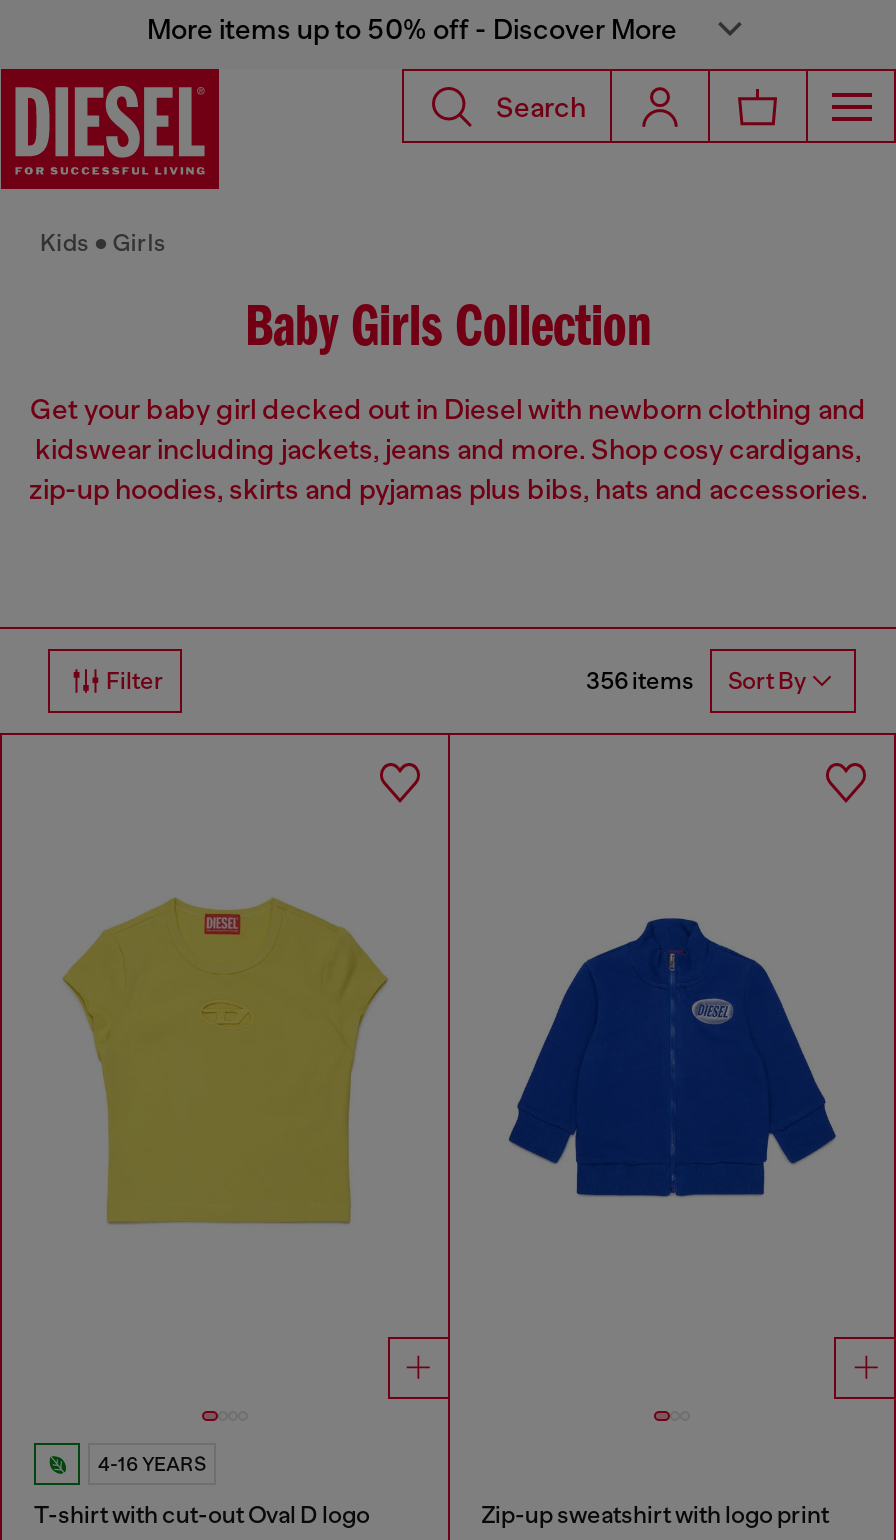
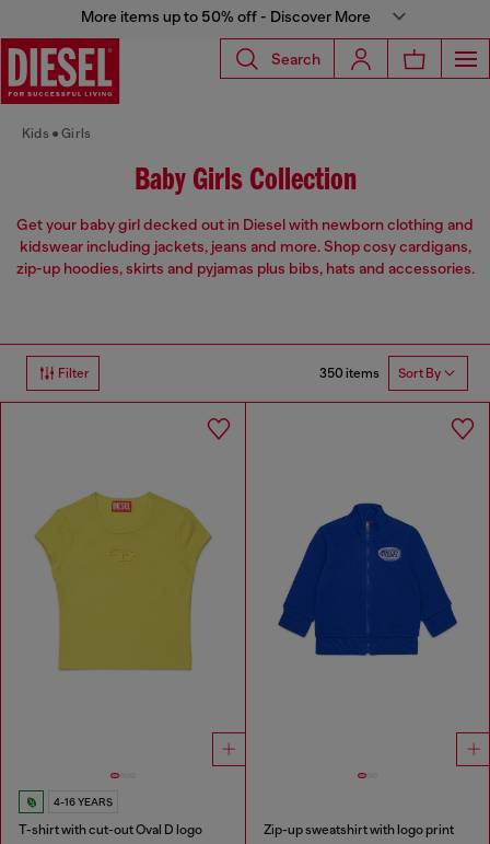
[586,667,806,696] 356 items Sort By -> [319,366,441,381] 350 items Sort By

